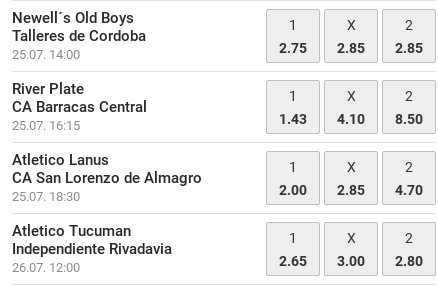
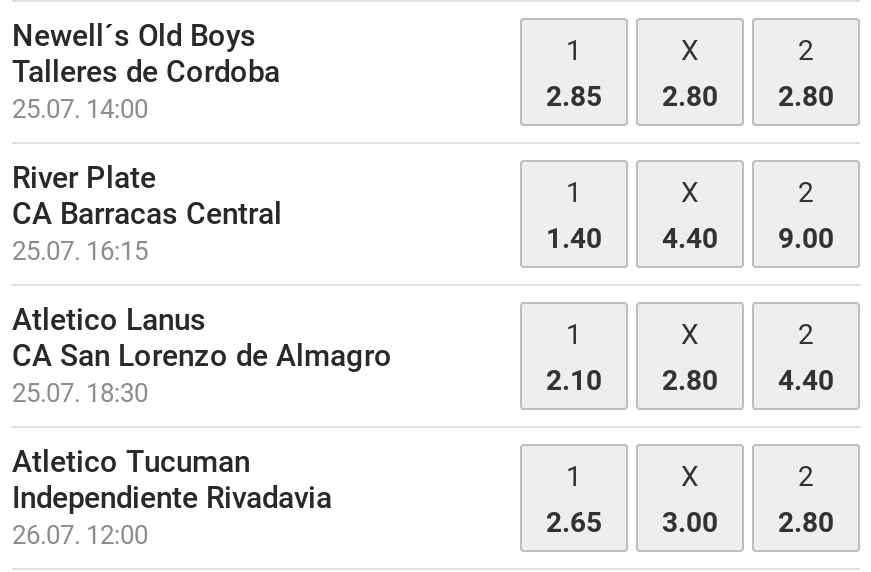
[279,39,307,55] 2.75 -> [546,79,602,111] 2.85
[337,39,365,55] 2.85 -> [662,79,718,111] 2.80
[395,39,423,55] 2.85 -> [778,79,834,111] 2.80
[279,110,307,126] 1.43 -> [546,221,602,253] 1.40
[337,110,365,126] 4.10 -> [662,221,718,253] 4.40
[395,110,423,126] 8.50 -> [778,221,834,253] 9.00
[279,181,307,197] 2.00 -> [546,363,602,395] 2.10
[337,181,365,197] 2.85 -> [662,363,718,395] 2.80
[395,181,423,197] 4.70 -> [778,363,834,395] 4.40

